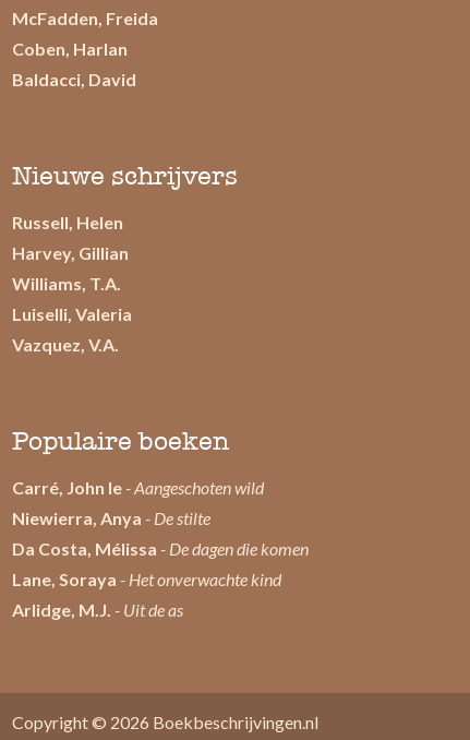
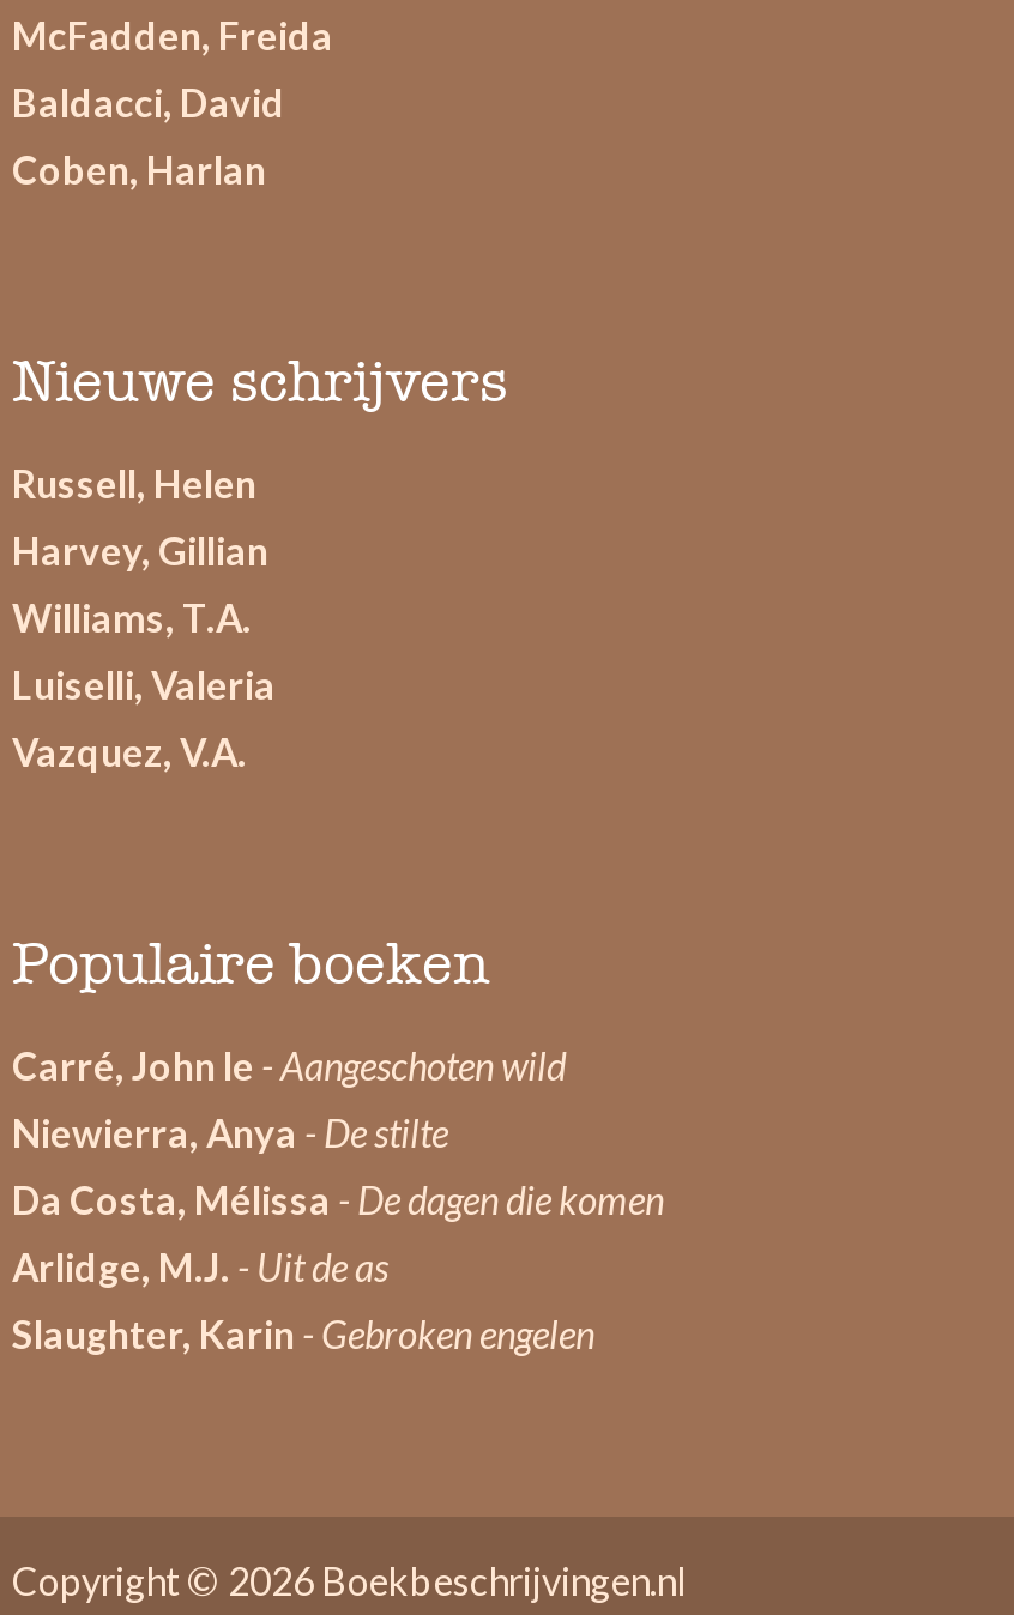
moved [12,38,128,59] -> [12,146,266,192]: Coben, Harlan
moved [12,69,136,89] -> [12,79,285,125]: Baldacci, David
[12,569,281,589] Lane, Soraya - Het onverwachte kind -> none
moved [12,599,183,620] -> [12,1244,388,1289]: Arlidge, M.J. - Uit de as
none -> [12,1311,594,1356] Slaughter, Karin - Gebroken engelen

